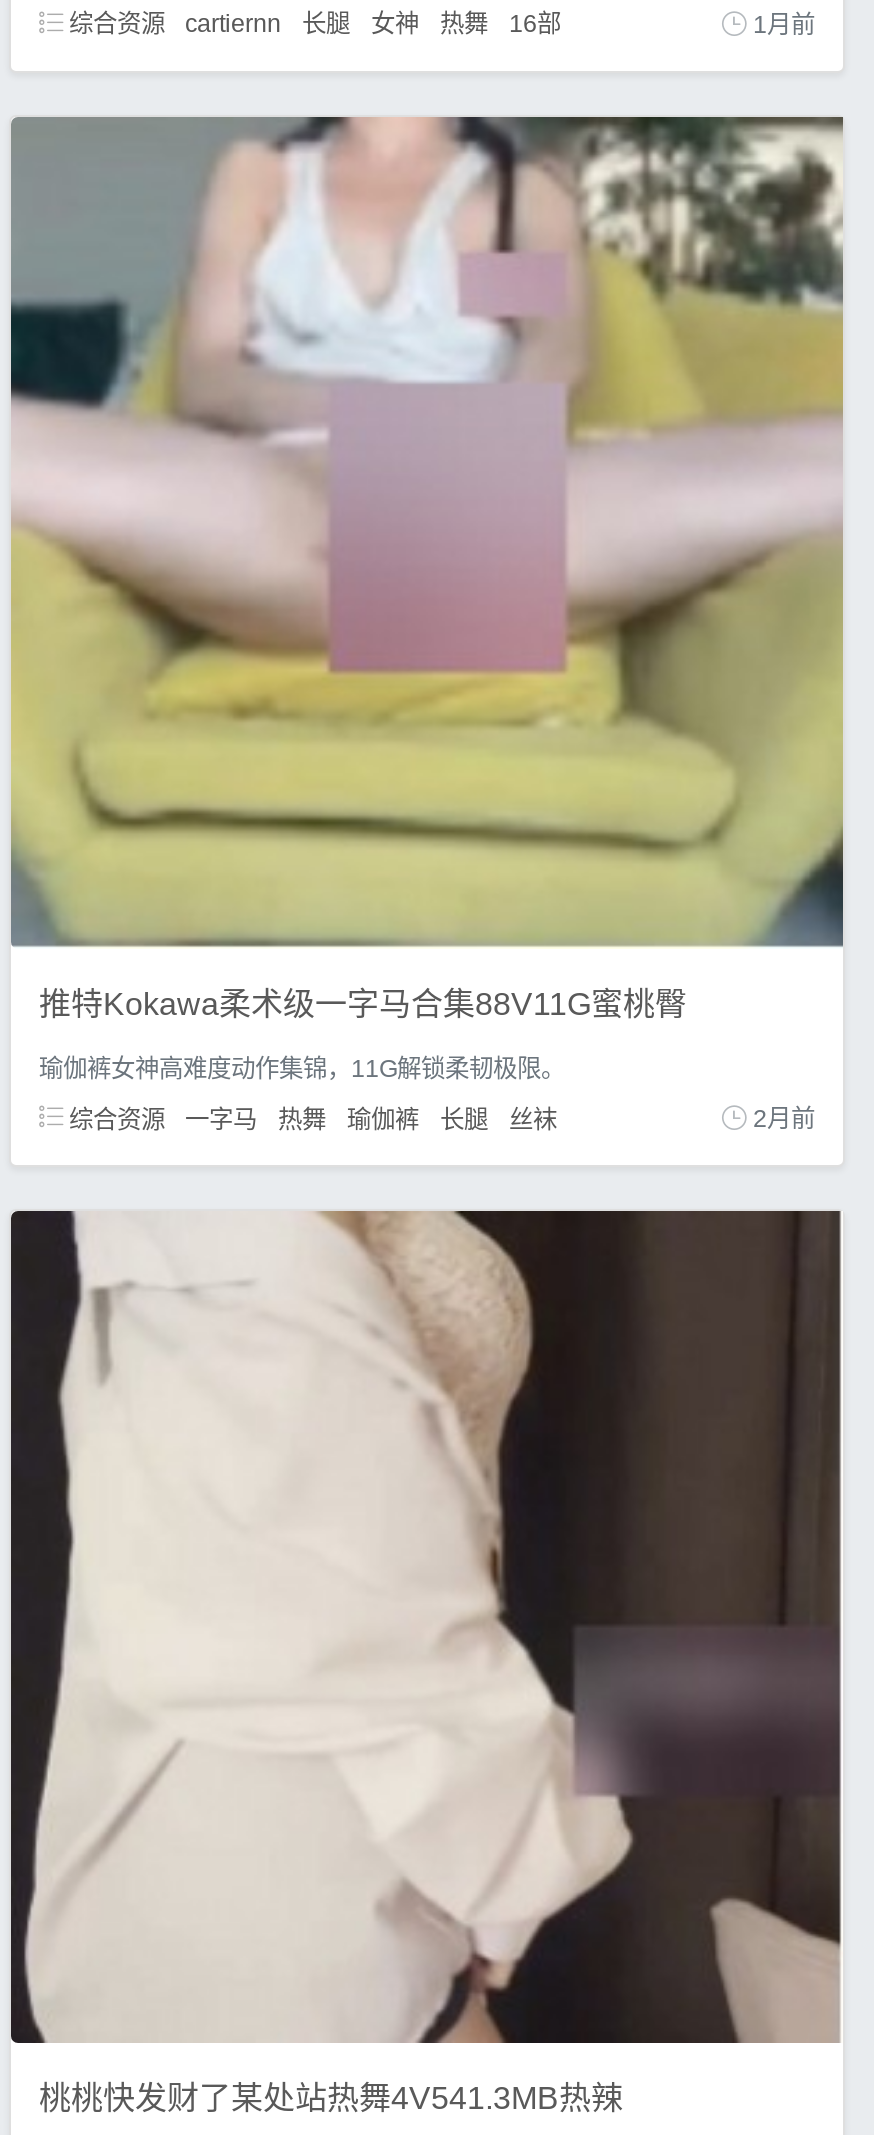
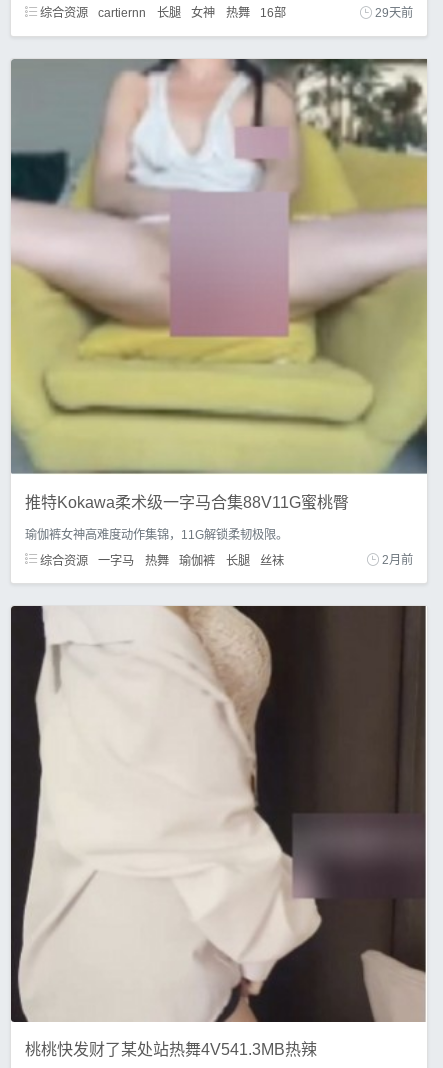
[753,11,815,39] 1月前 -> [375,6,413,20] 29天前

